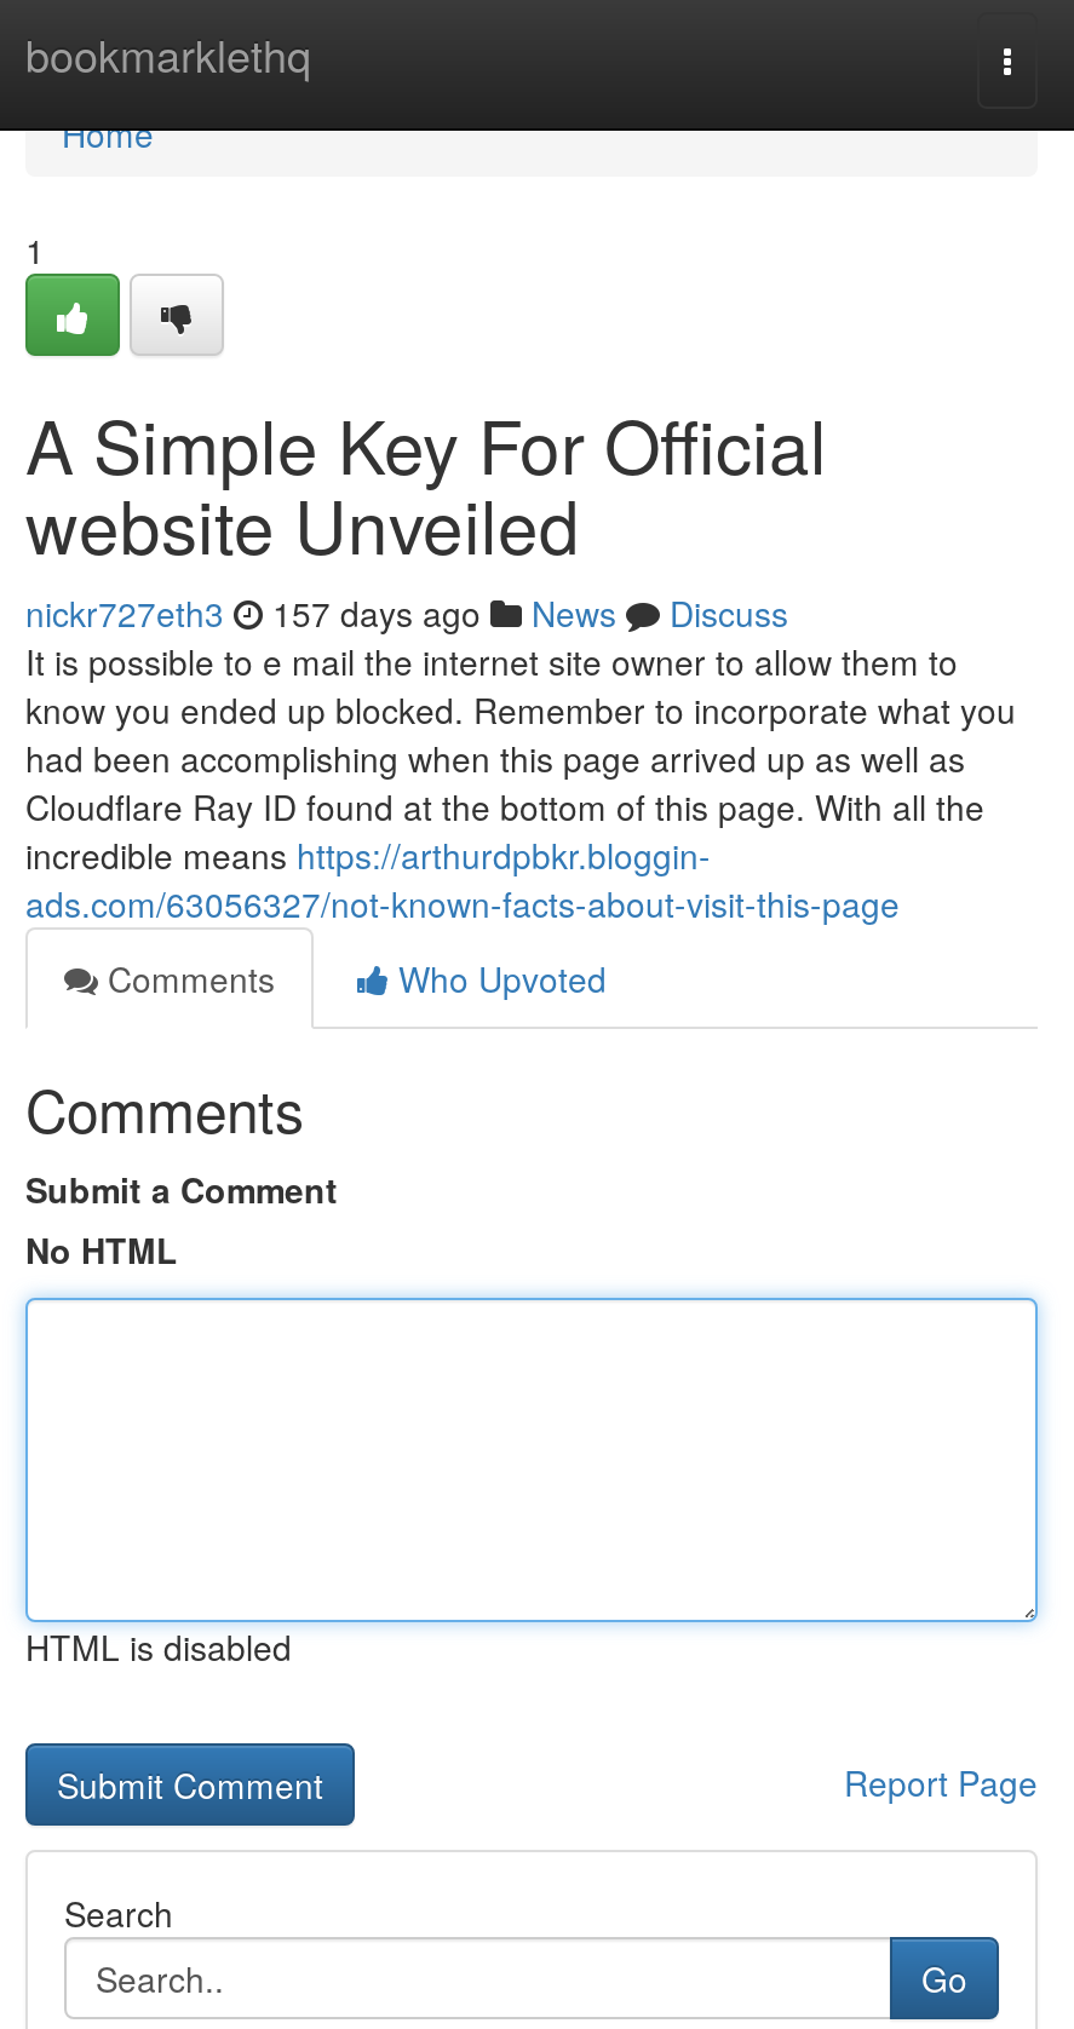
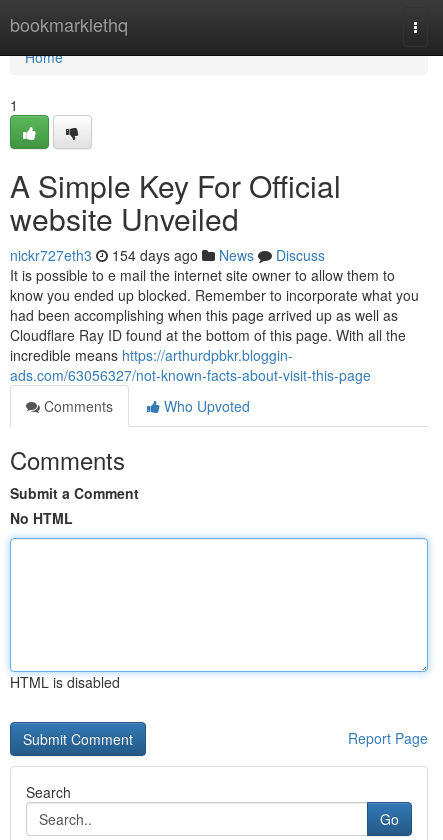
[25,588,788,637] nickr727eth3 157 days ago News Discuss -> [10,245,325,265] nickr727eth3 154 days ago News Discuss

